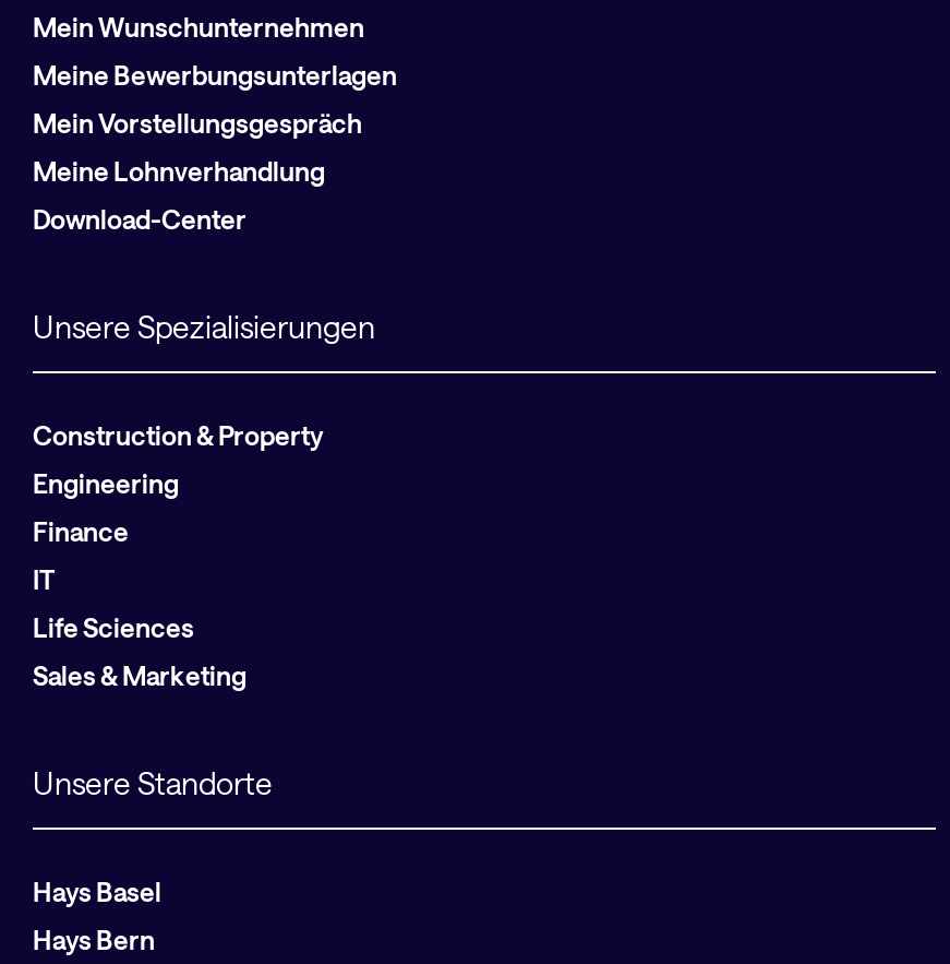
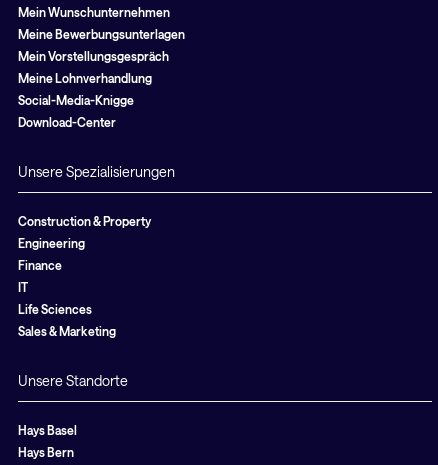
none -> [18,93,134,107] Social-Media-Knigge

